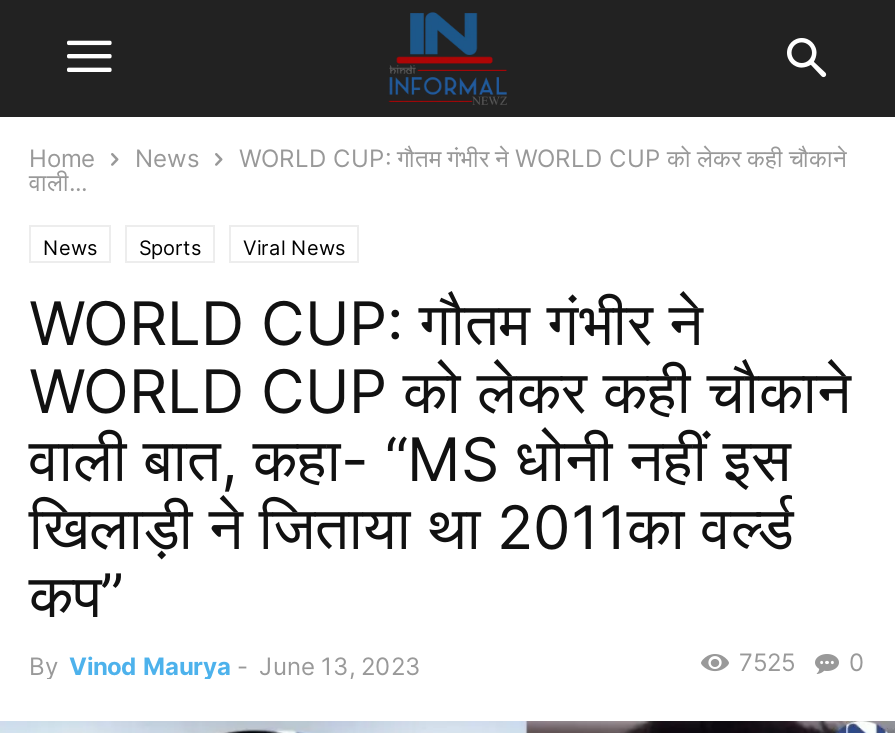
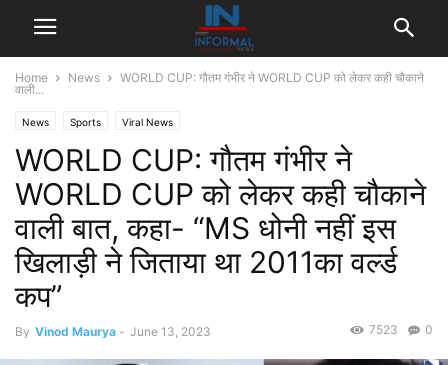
[739,647,865,677] 7525 0 -> [369,322,433,337] 7523 0

